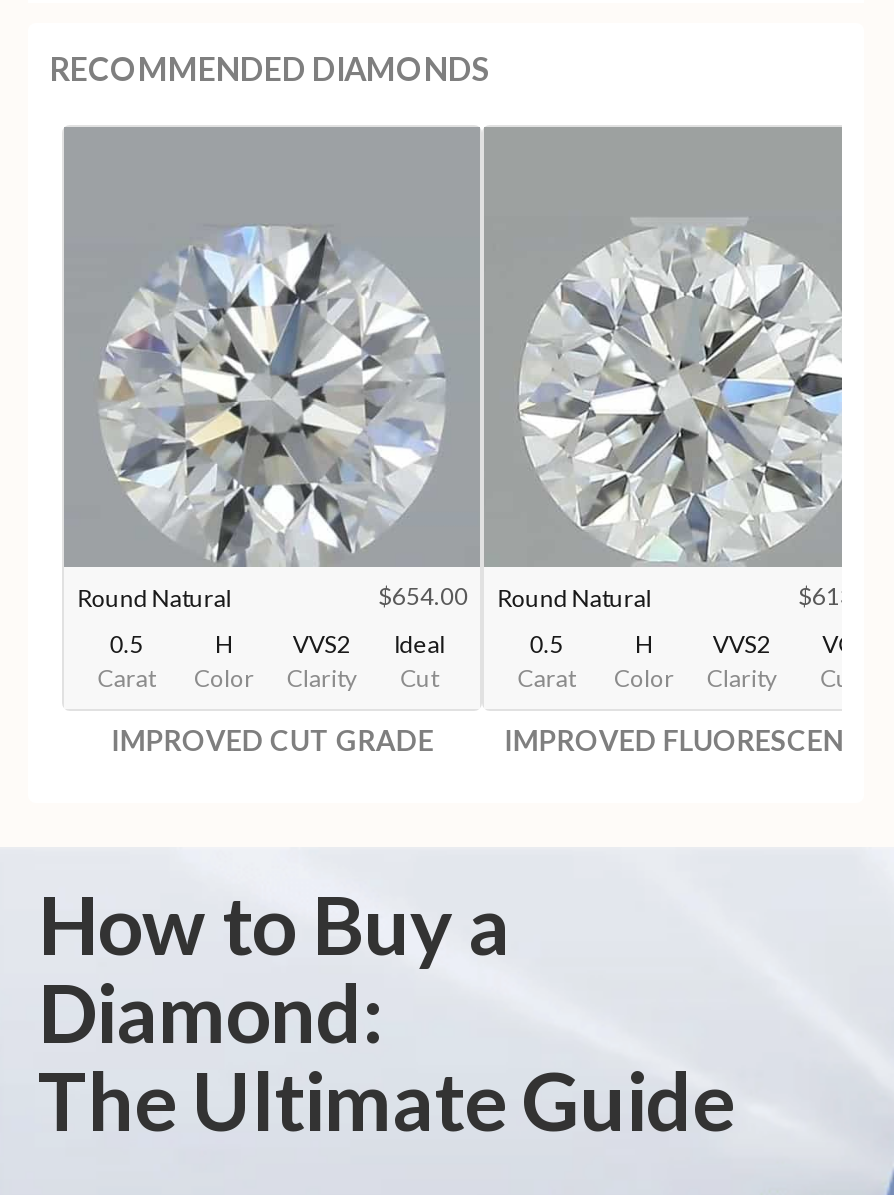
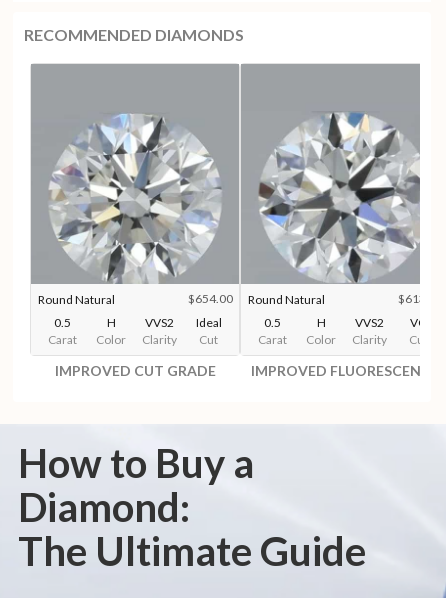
[518,219,842,563] [image] -> [258,111,421,283] [image]

